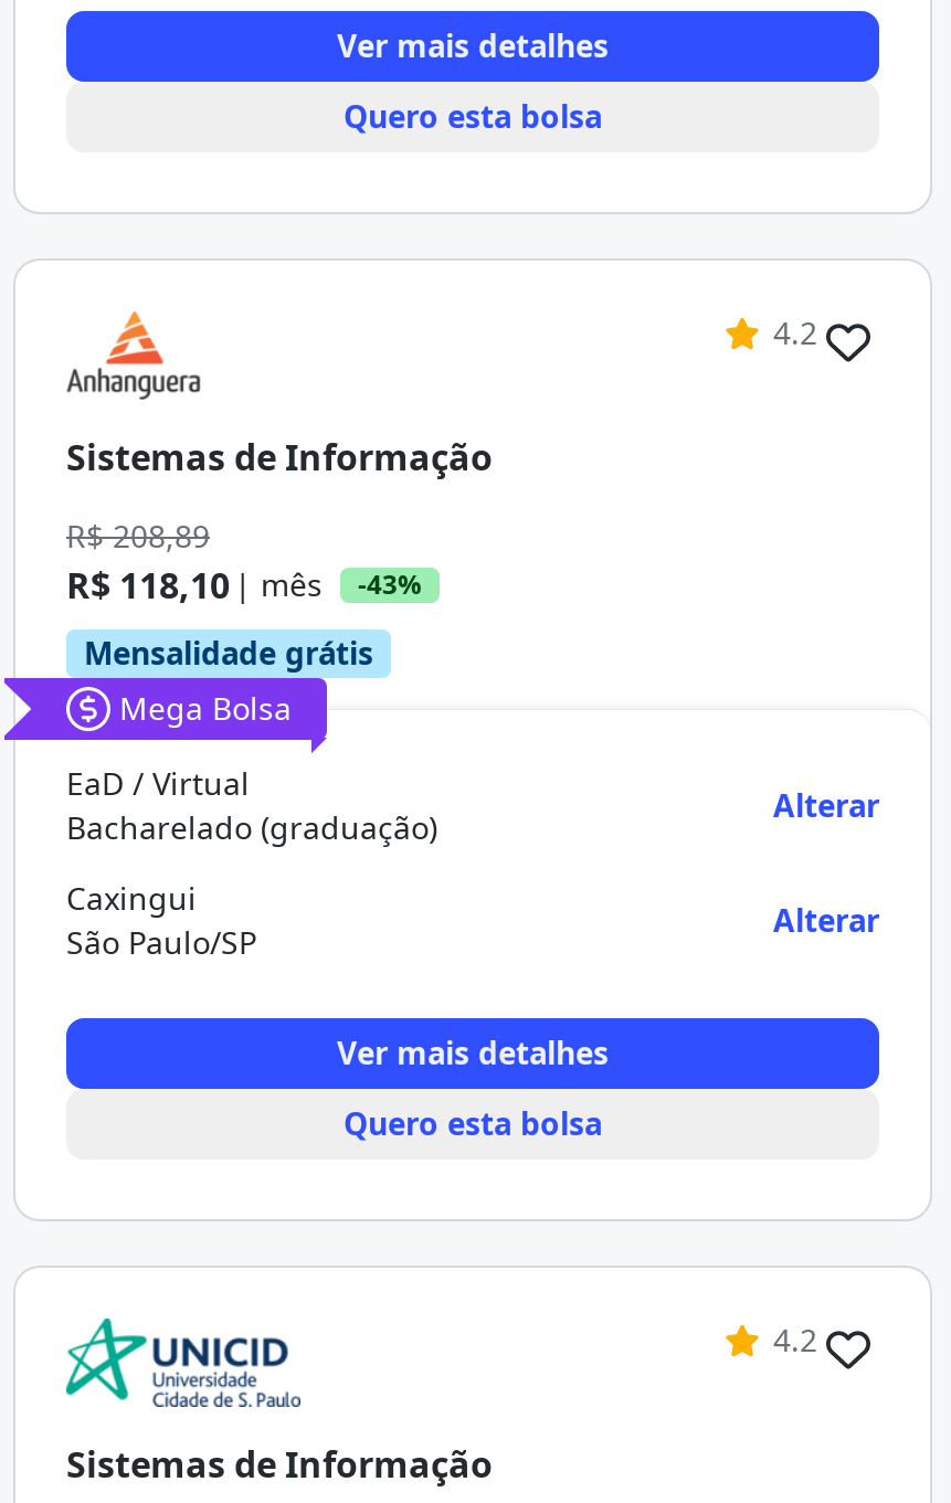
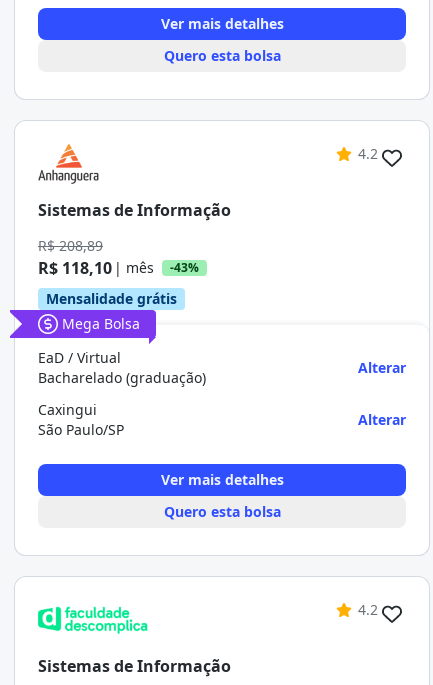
[64,1316,309,1409] [image] -> [37,600,149,640] [image]

